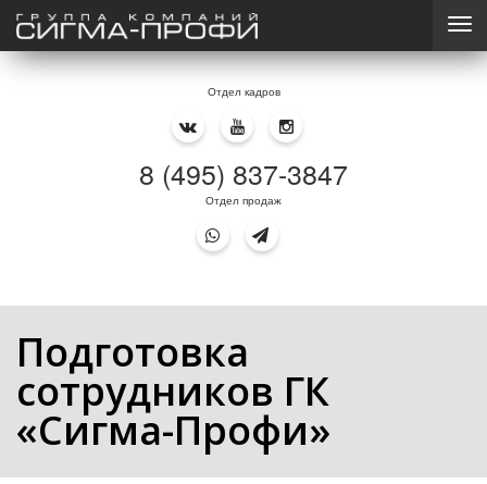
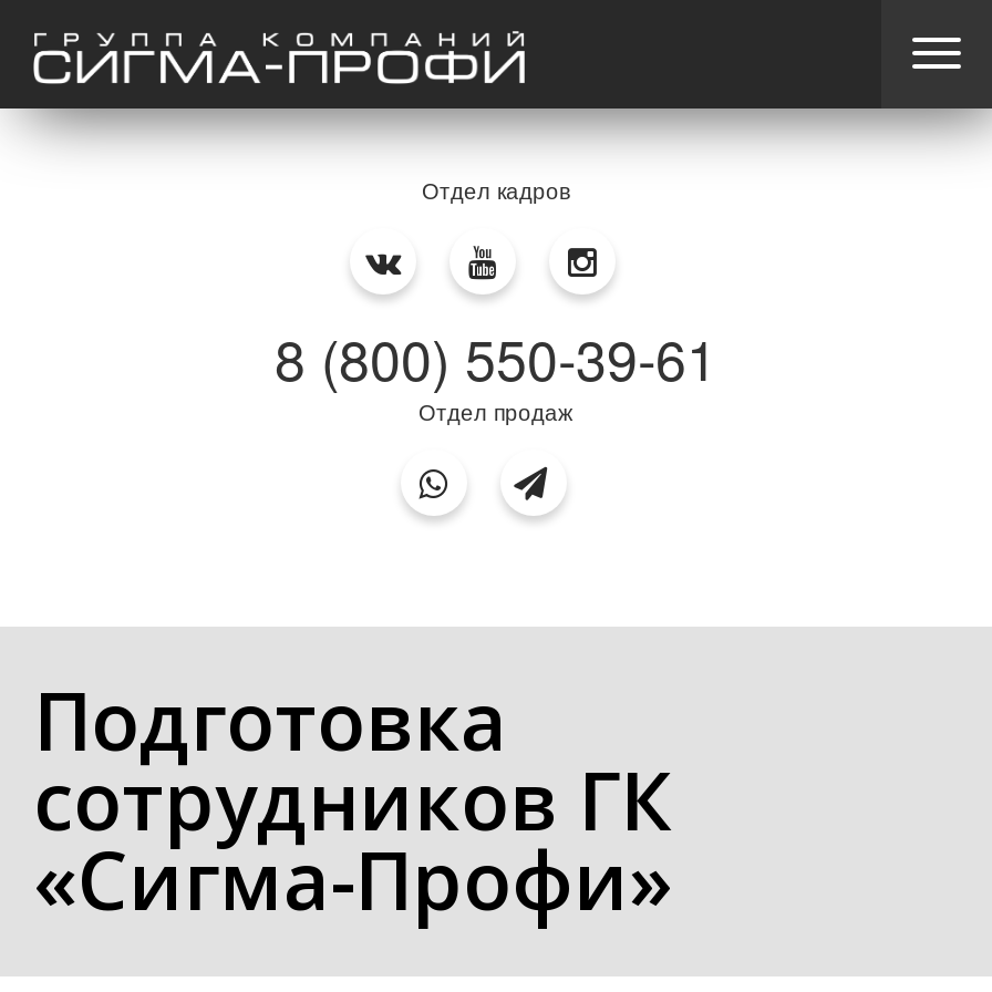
[139,153,348,193] 8 (495) 837-3847 -> [275,317,717,396] 8 (800) 550-39-61

